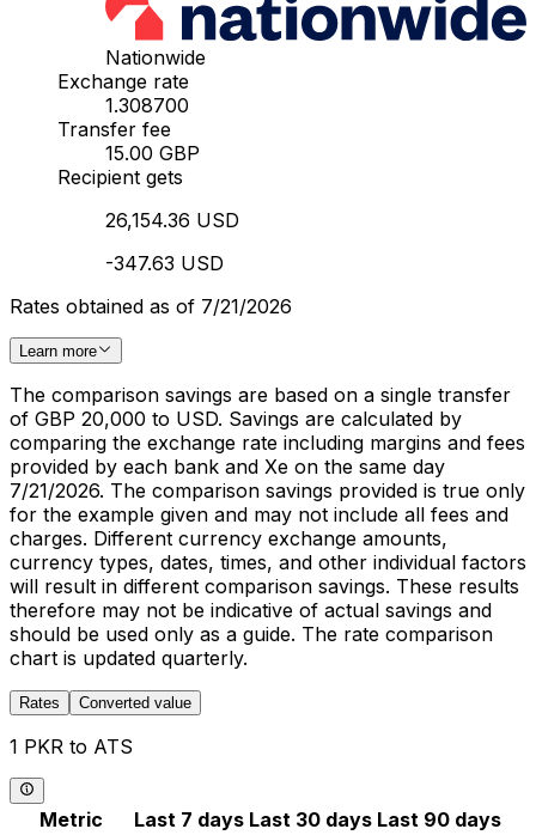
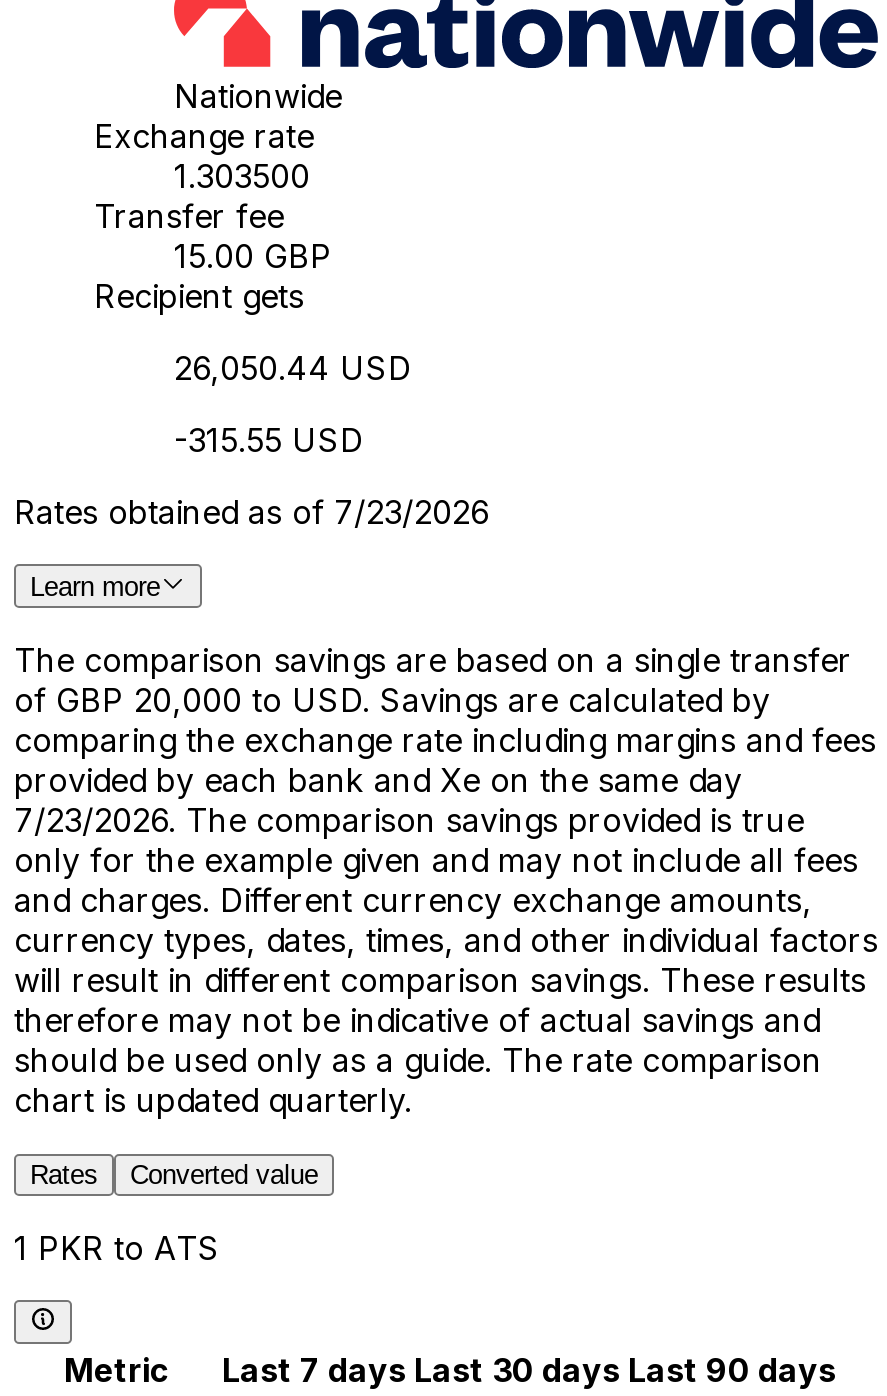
[105,93,189,117] 1.308700 -> [174,155,310,195] 1.303500
[105,208,239,232] 26,154.36 USD -> [174,347,412,387] 26,050.44 USD
[105,251,224,275] -347.63 USD -> [174,419,364,459] -315.55 USD
[10,294,292,318] Rates obtained as of 7/21/2026 -> [14,491,490,531] Rates obtained as of 7/23/2026
[10,479,525,550] 7/21/2026. The comparison savings provided is true only | for the example given and may not include all fees and | charges. Different currency exchange amounts, -> [14,800,858,920] 7/23/2026. The comparison savings provided is true | only for the example given and may not include all fees | and charges. Different currency exchange amounts,

